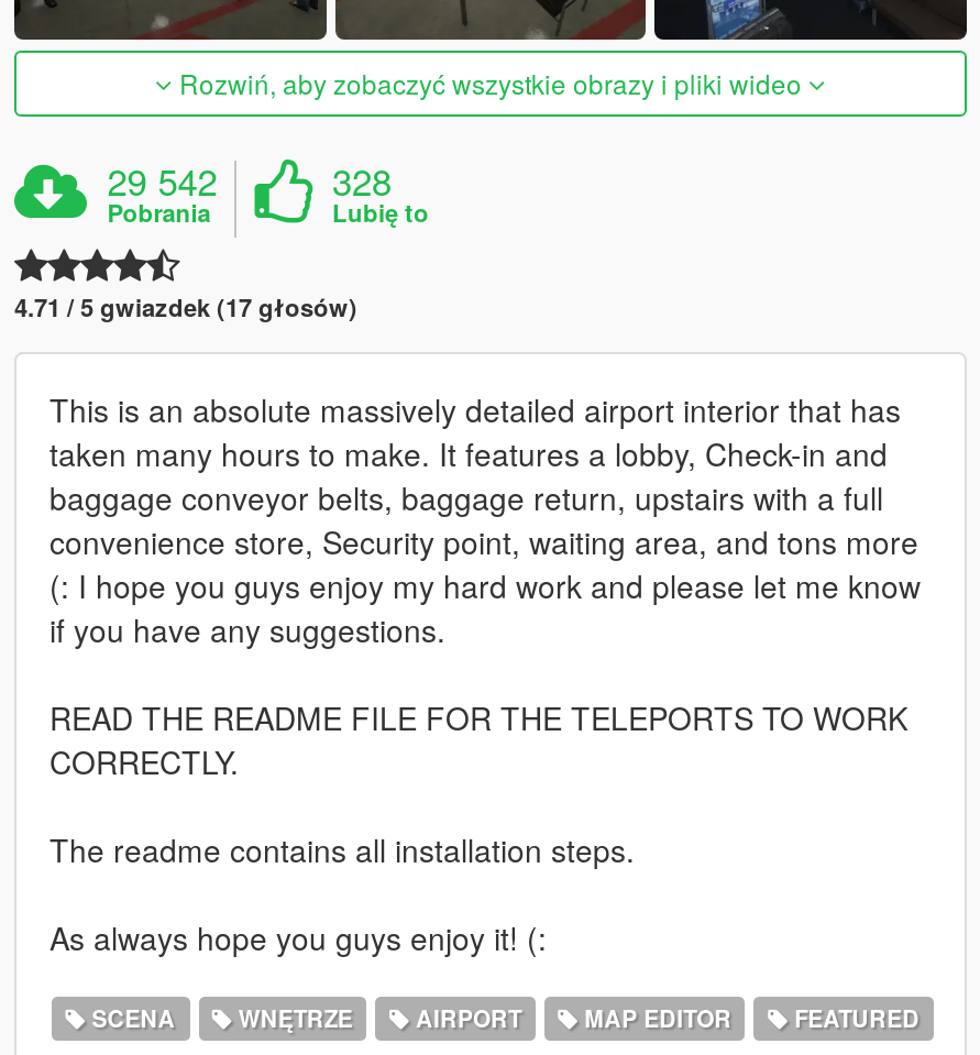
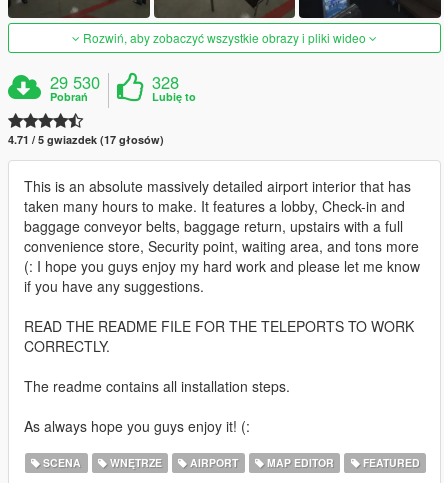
[107,154,217,229] 29 542 | Pobrania -> [50,70,100,104] 29 530 | Pobrań

